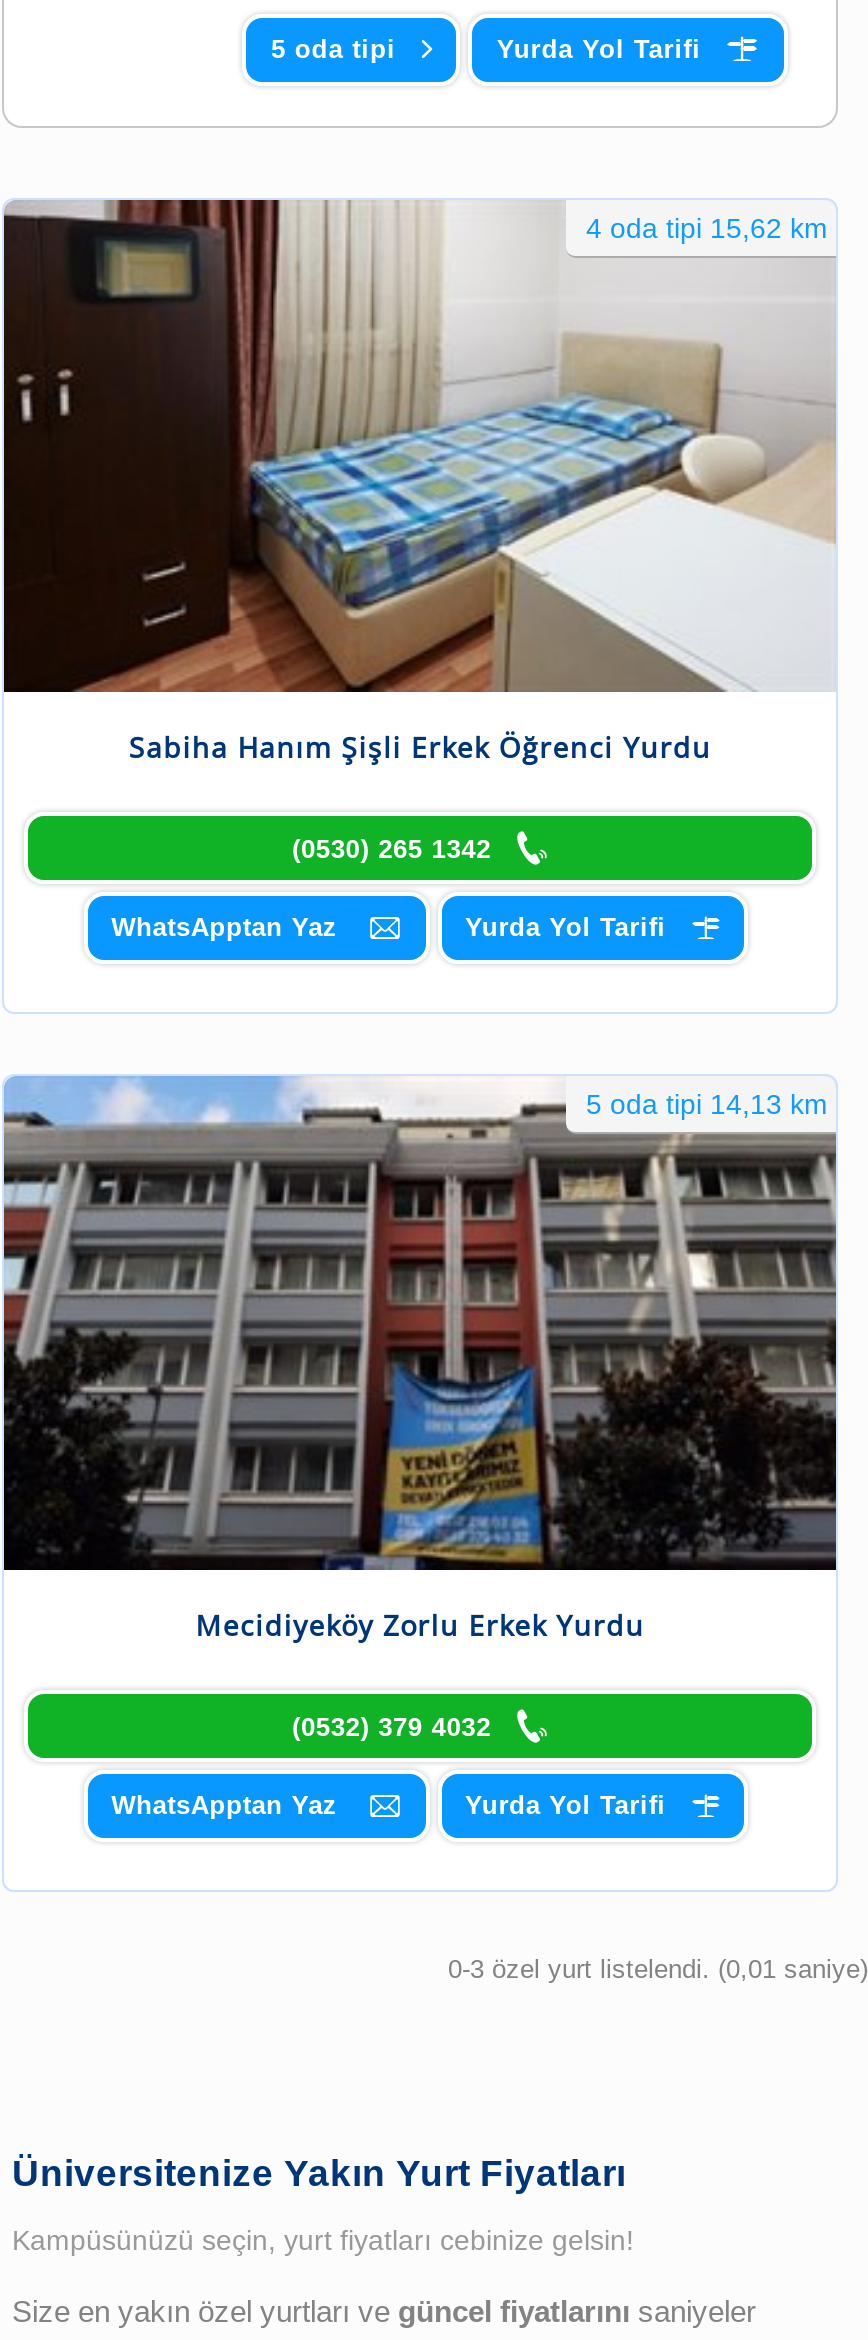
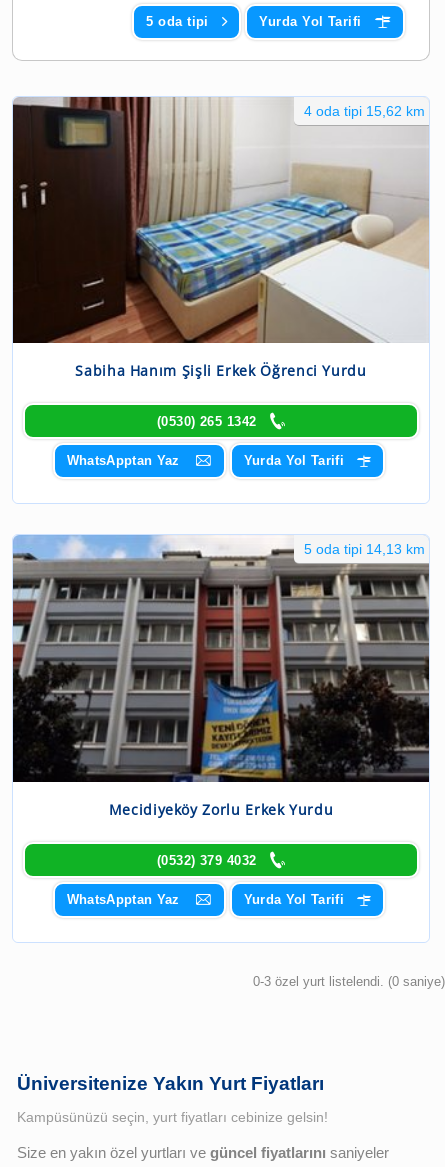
[448,1953,868,1983] 0-3 özel yurt listelendi. (0,01 saniye) -> [253,973,445,988] 0-3 özel yurt listelendi. (0 saniye)

